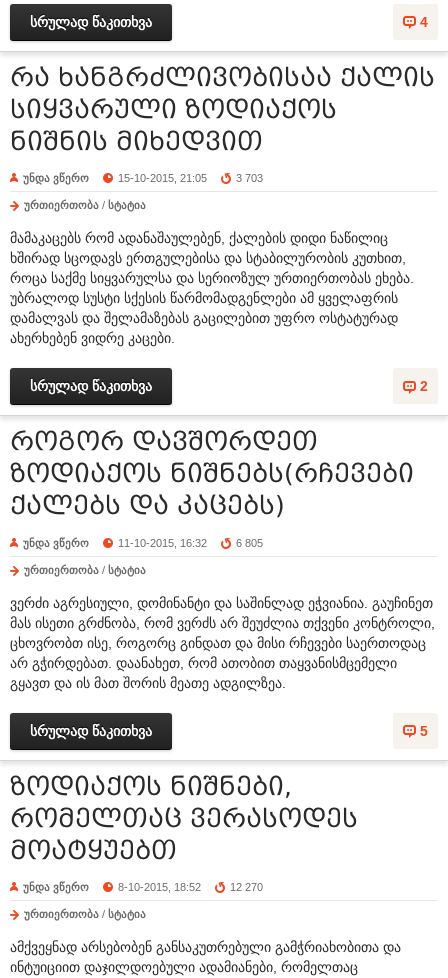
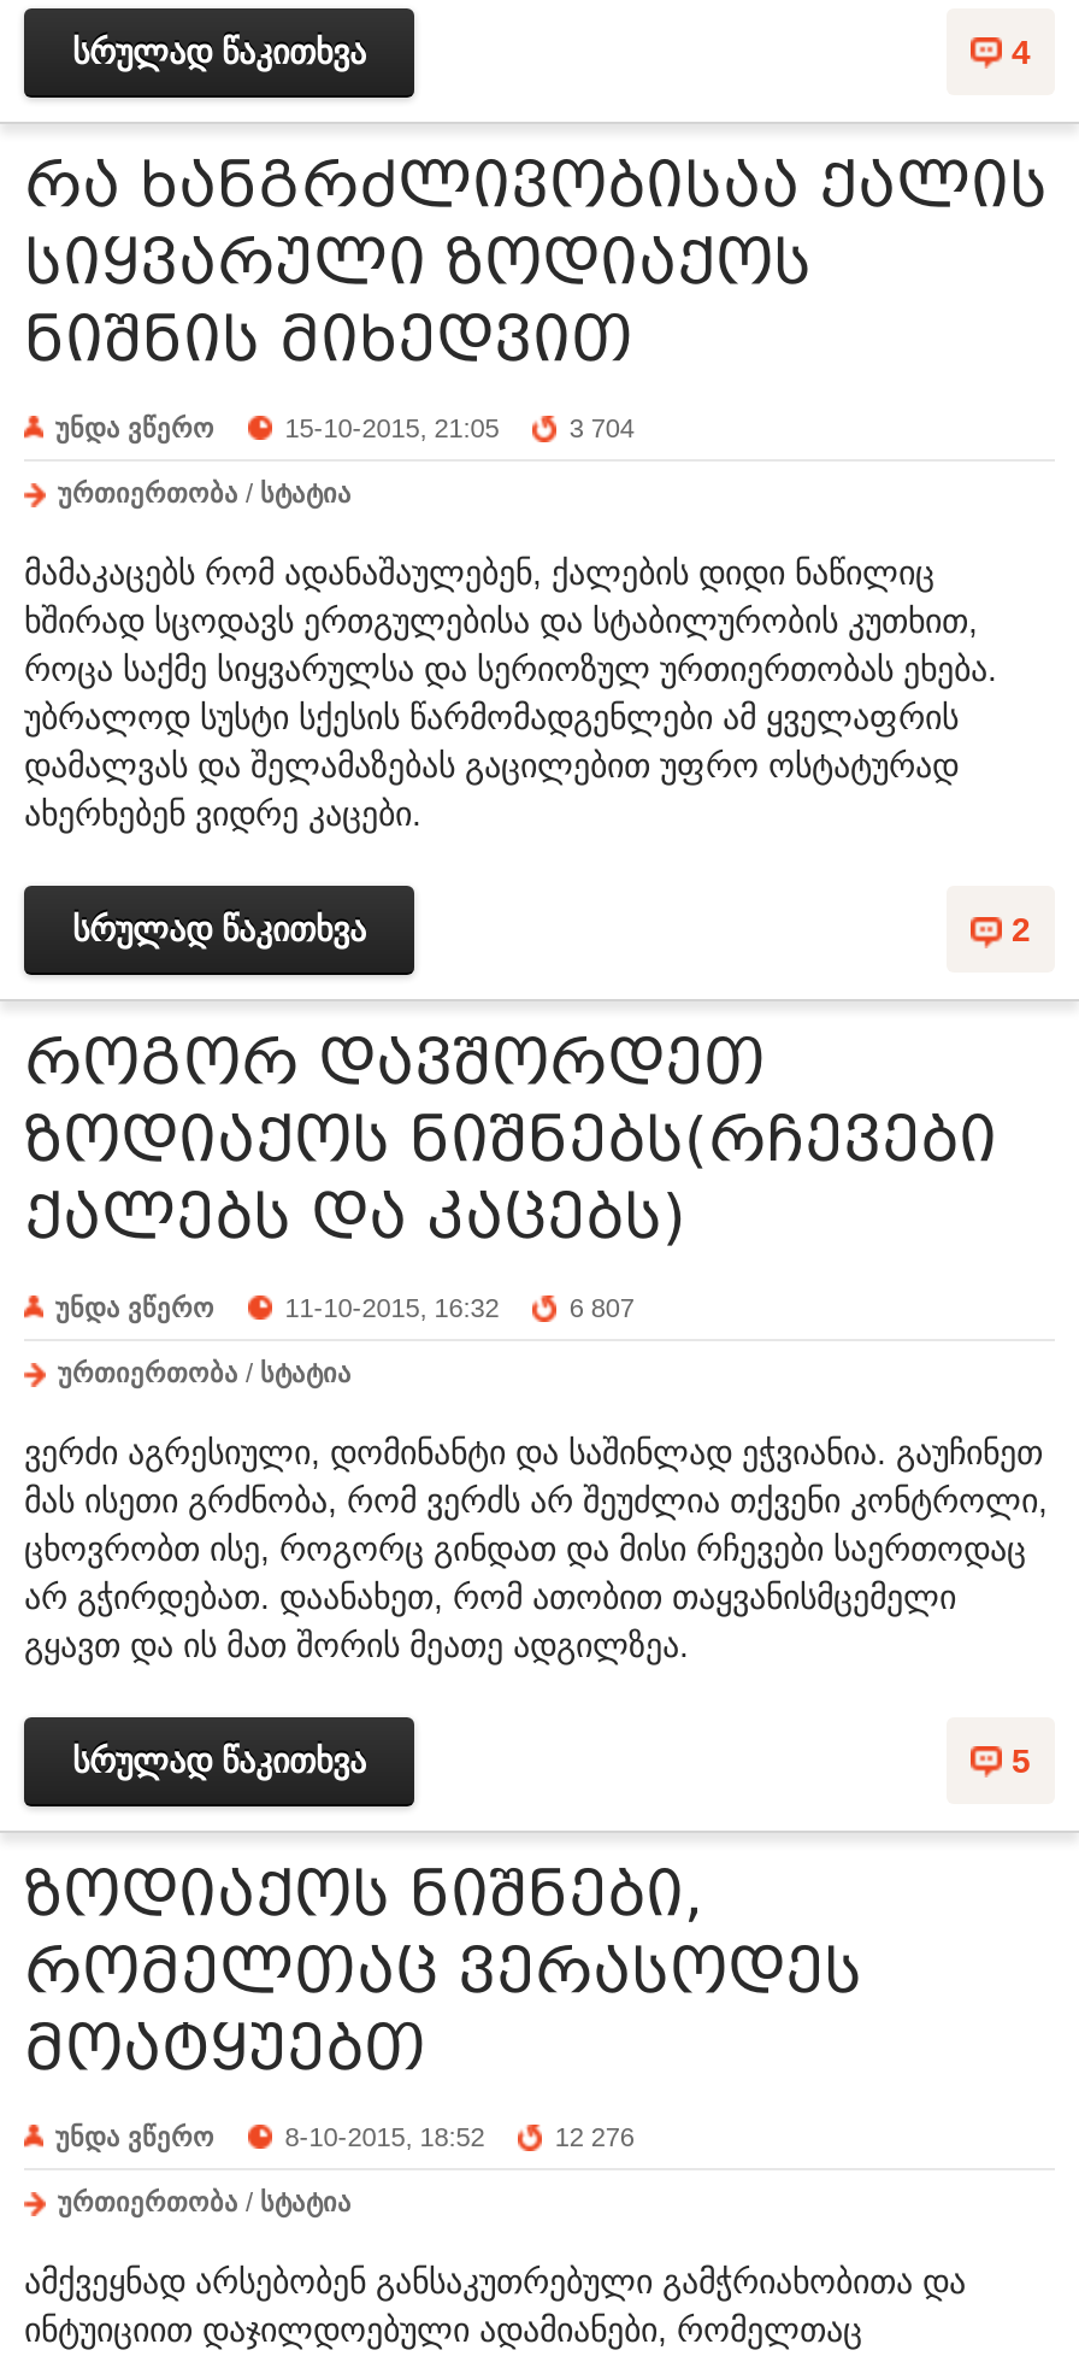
[236,172,263,184] 3 703 -> [569,413,634,442] 3 704
[236,536,263,548] 6 805 -> [569,1292,634,1321] 6 807
[230,881,263,893] 12 270 -> [555,2122,634,2151] 12 276

